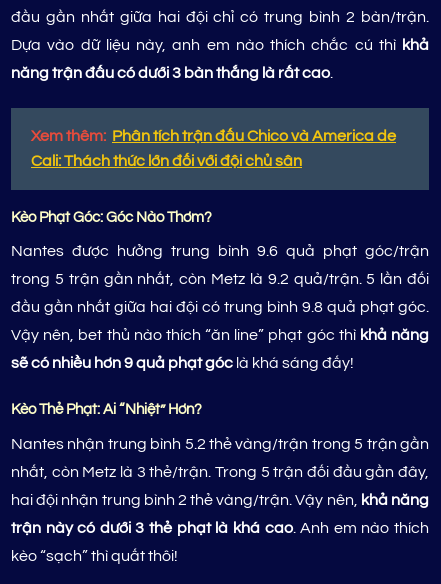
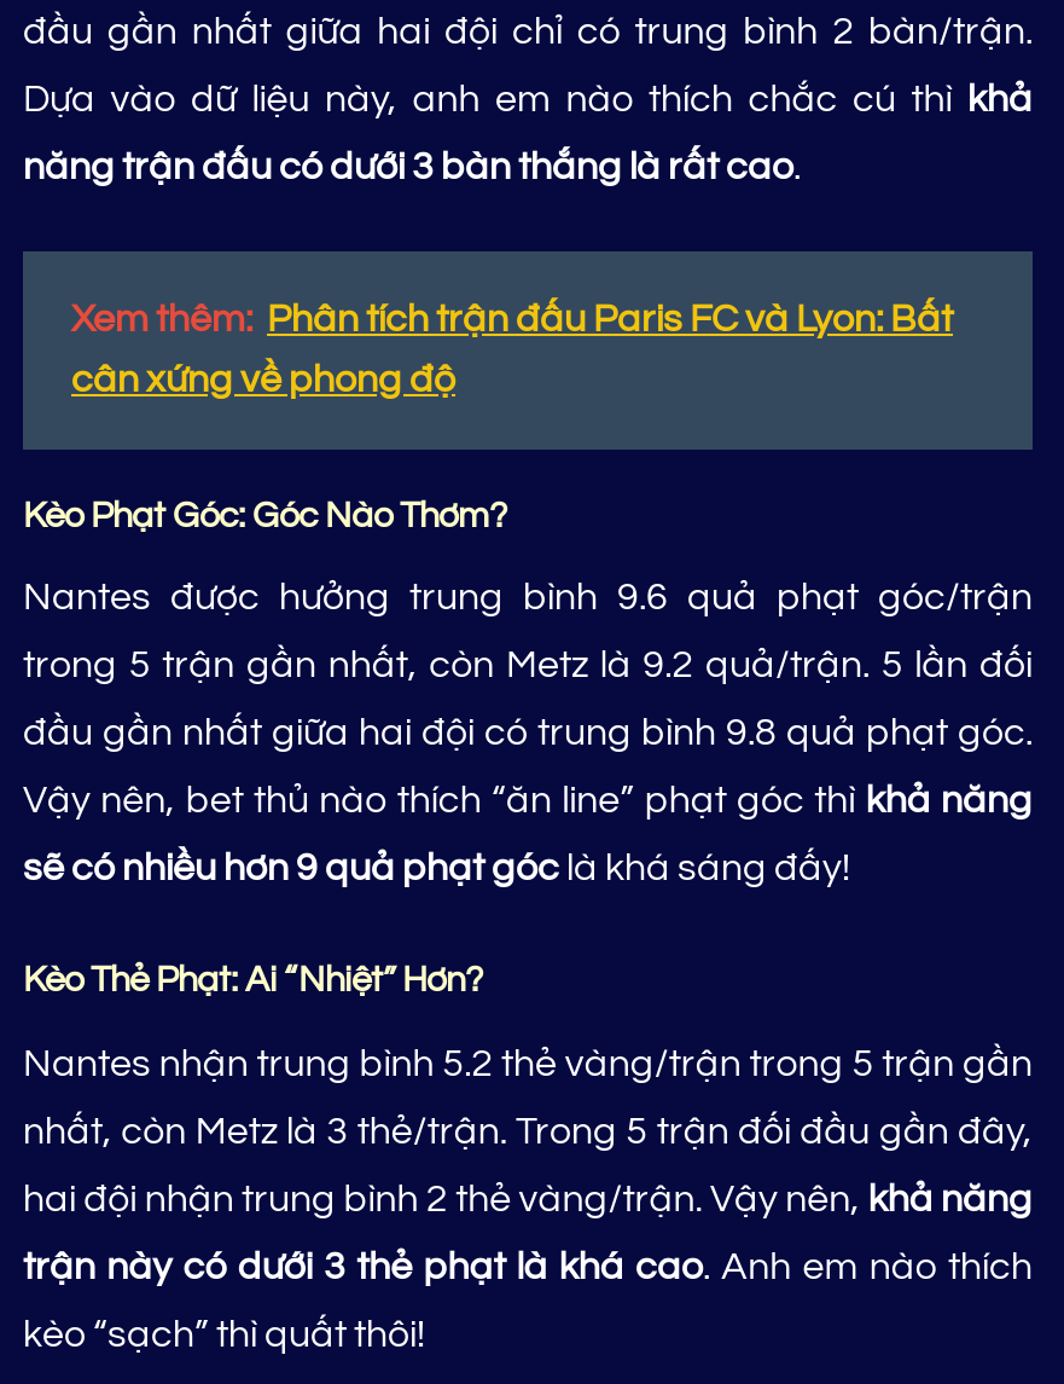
[31,128,396,144] Xem thêm: Phân tích trận đấu Chico và America de -> [71,299,953,338] Xem thêm: Phân tích trận đấu Paris FC và Lyon: Bất
[31,153,302,169] Cali: Thách thức lớn đối với đội chủ sân -> [71,360,455,398] cân xứng về phong độ

